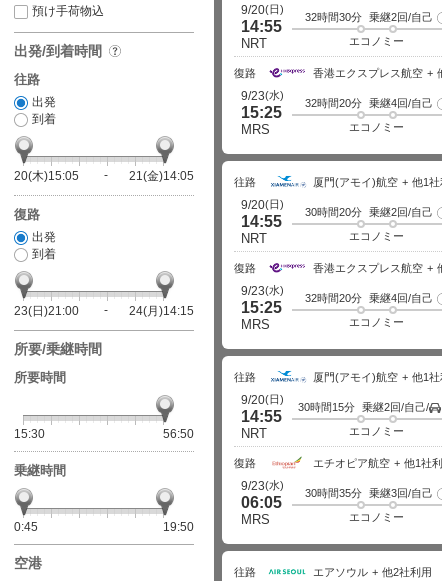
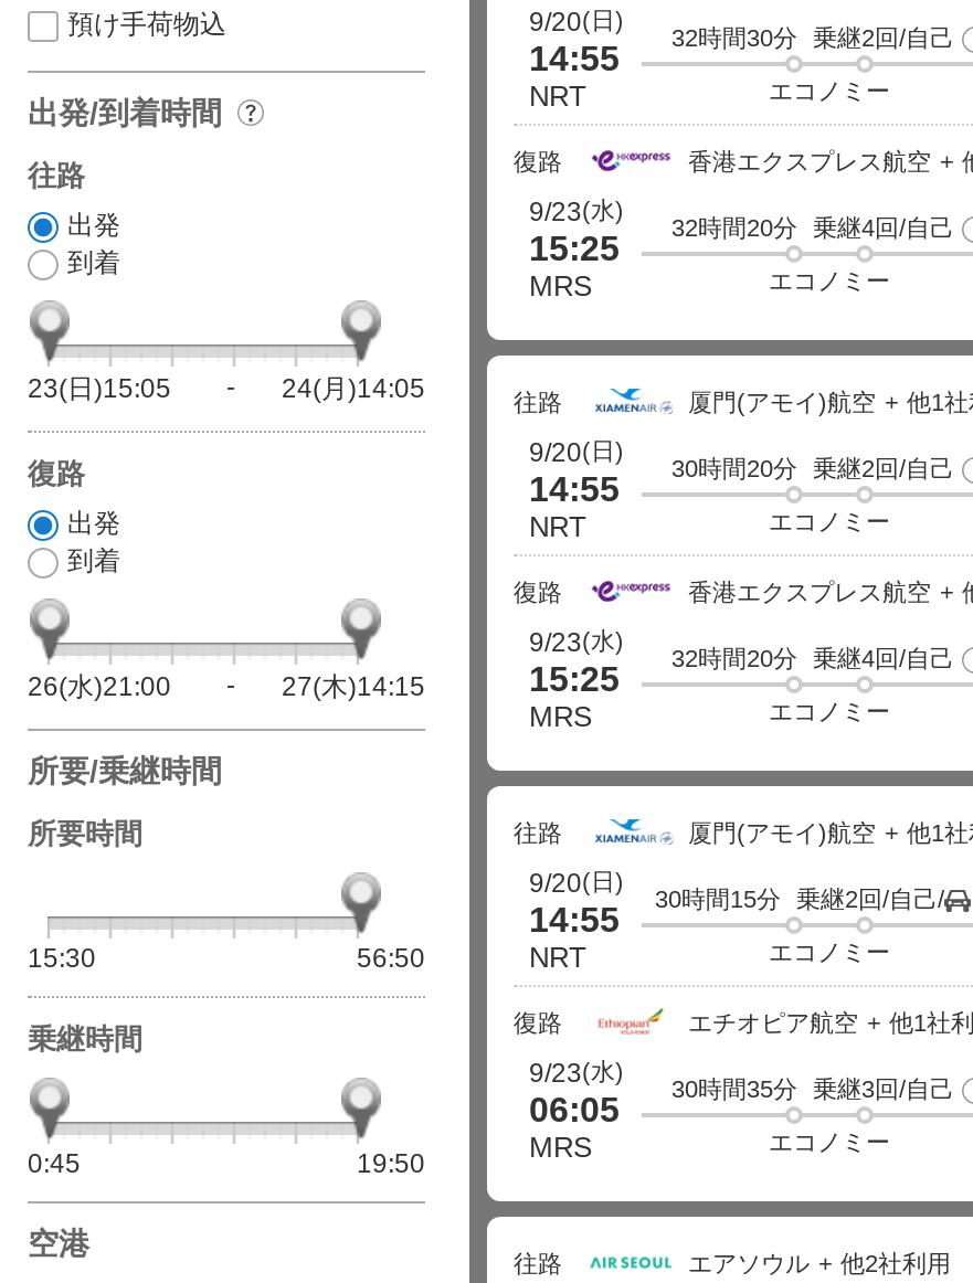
[14,169,194,183] 20(木)15:05 | 21(金)14:05 -> [28,373,425,404] 23(日)15:05 | 24(月)14:05
[14,304,194,318] 23(日)21:00 | 24(月)14:15 -> [28,671,425,702] 26(水)21:00 | 27(木)14:15

